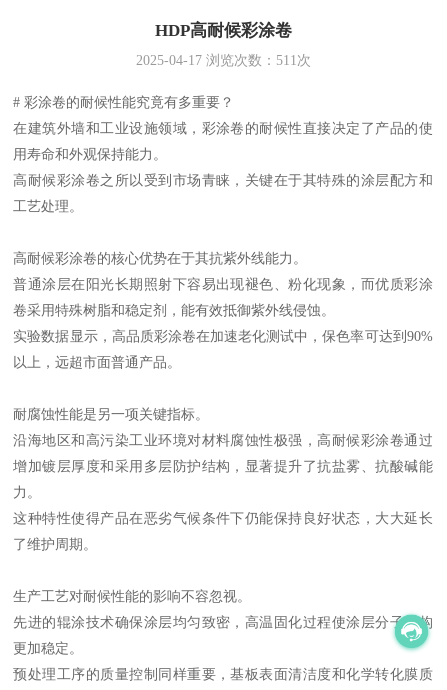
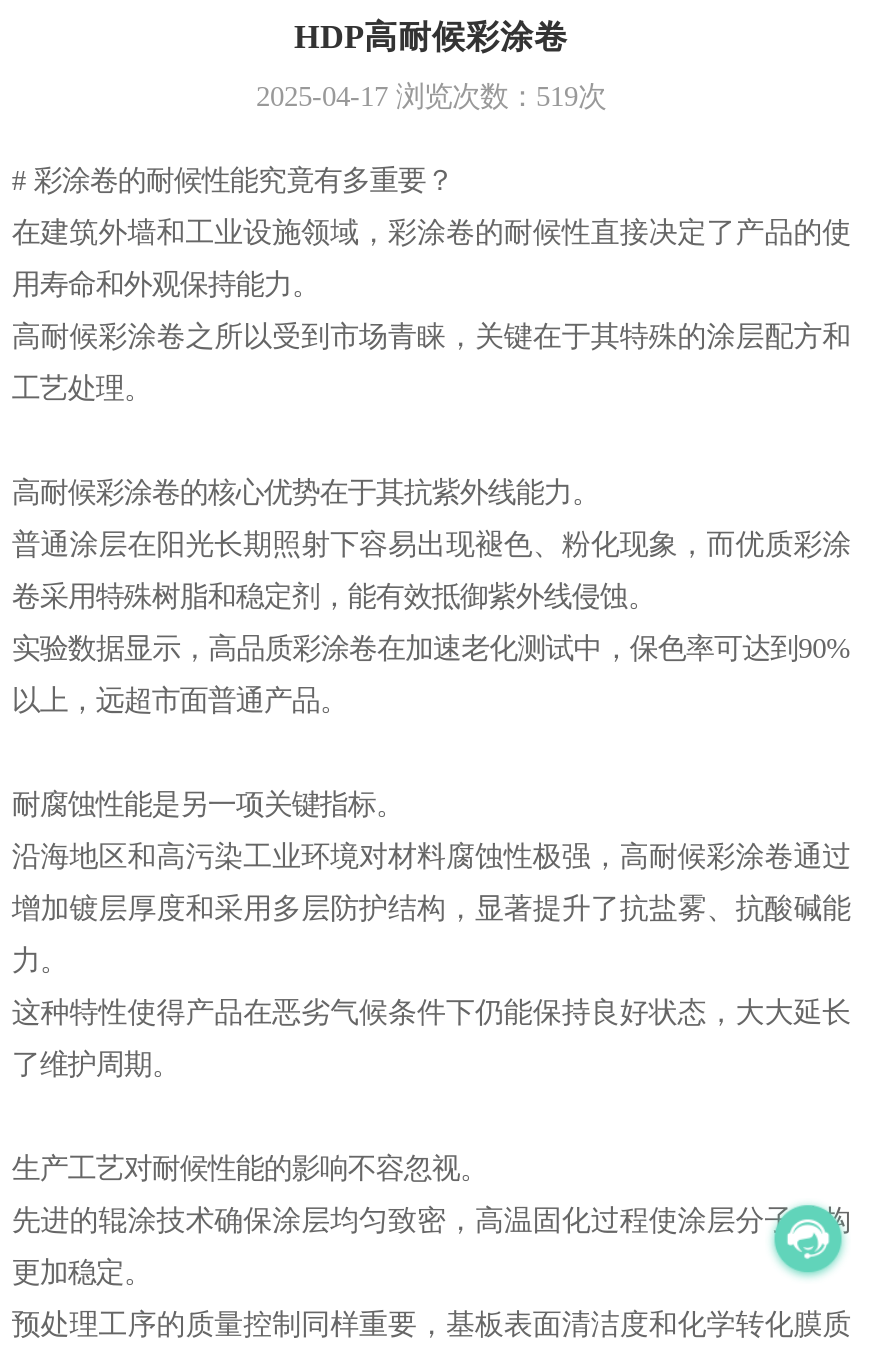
[135,52,310,68] 2025-04-17浏览次数：511次 -> [256,79,606,111] 2025-04-17浏览次数：519次

